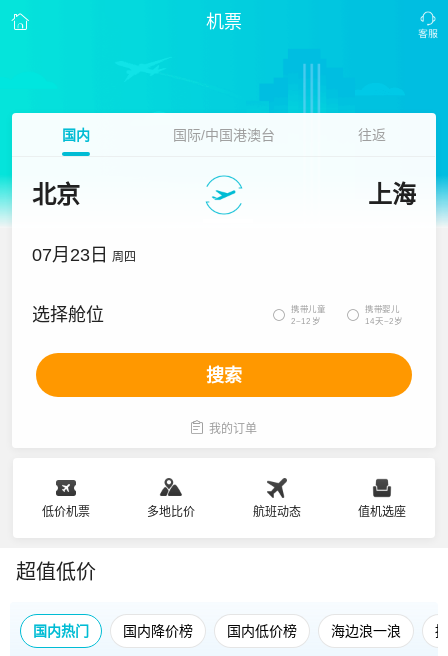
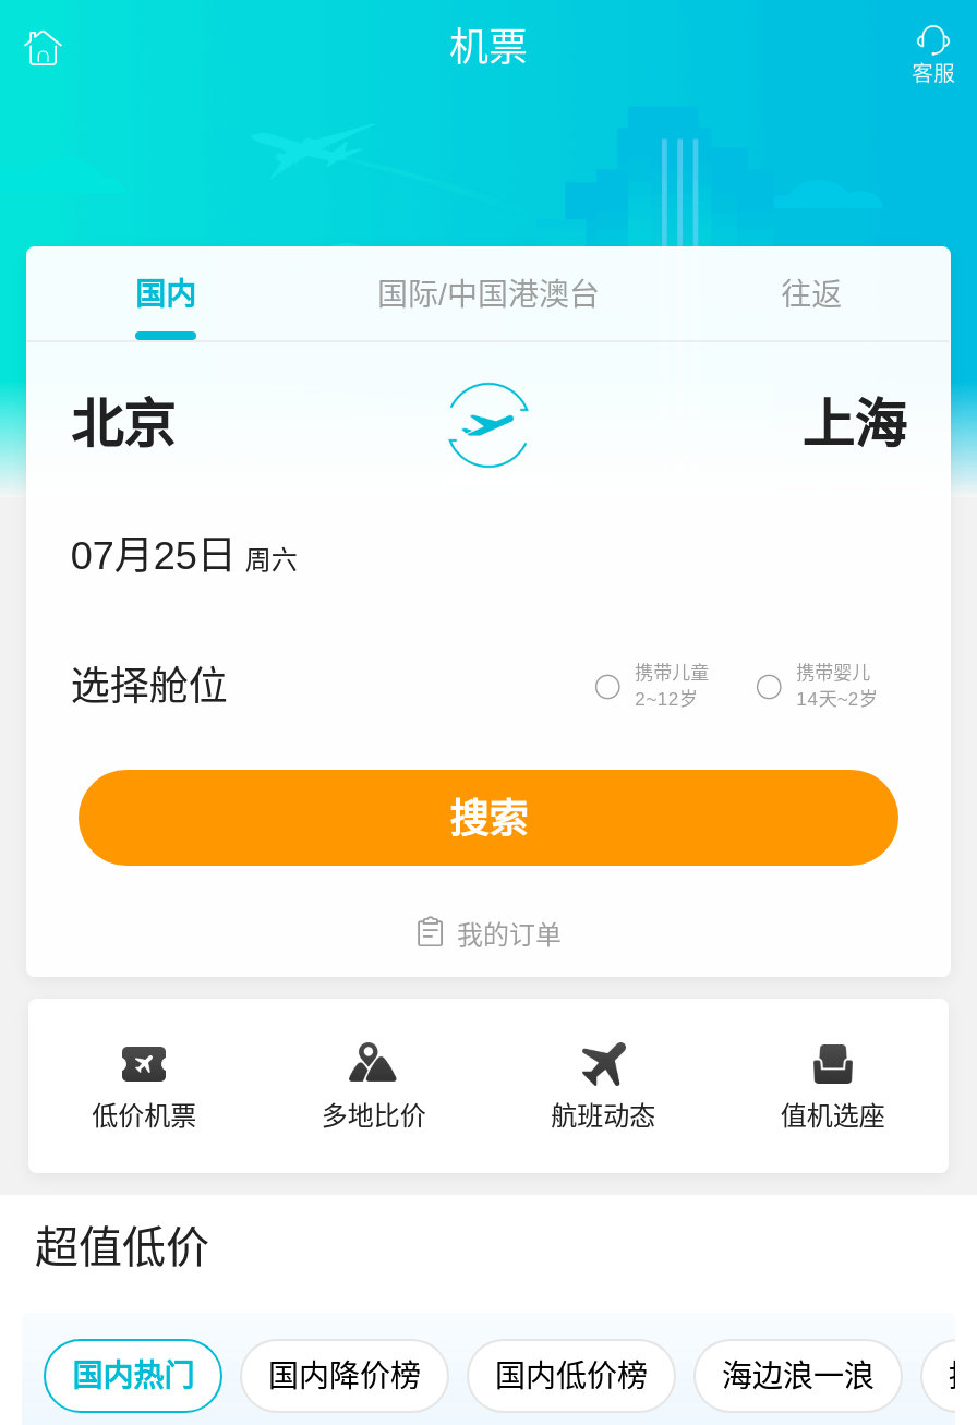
[32,245,136,265] 07月23日 周四 -> [70,534,297,578] 07月25日 周六

